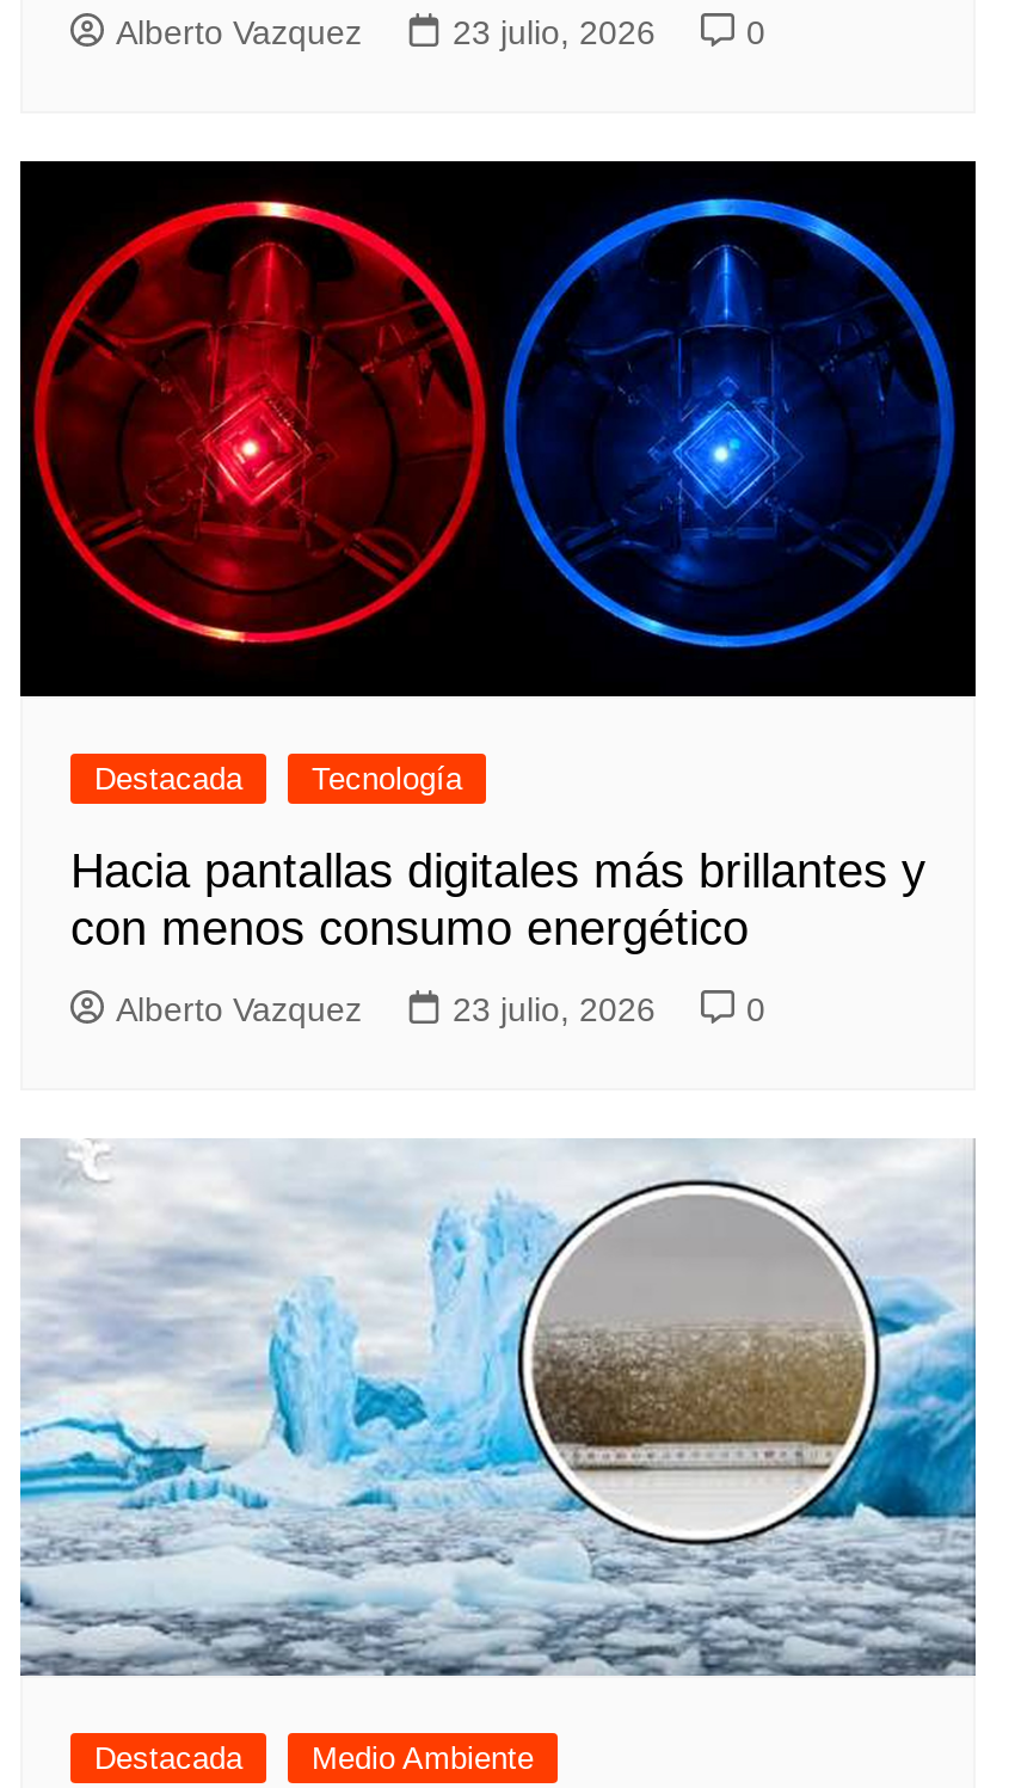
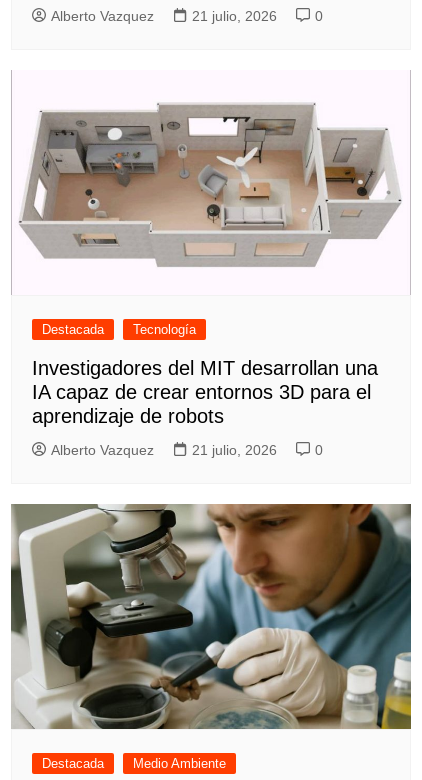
[453,12,656,50] 23 julio, 2026 -> [192,8,277,24] 21 julio, 2026
[18,158,978,700] [image] -> [11,70,411,295] [image]
[70,845,925,955] Hacia pantallas digitales más brillantes y | con menos consumo energético -> [32,357,378,427] Investigadores del MIT desarrollan una | IA capaz de crear entornos 3D para el | aprendizaje de robots
[453,991,656,1029] 23 julio, 2026 -> [192,442,277,458] 21 julio, 2026
[18,1139,978,1677] [image] -> [10,503,412,730] [image]

